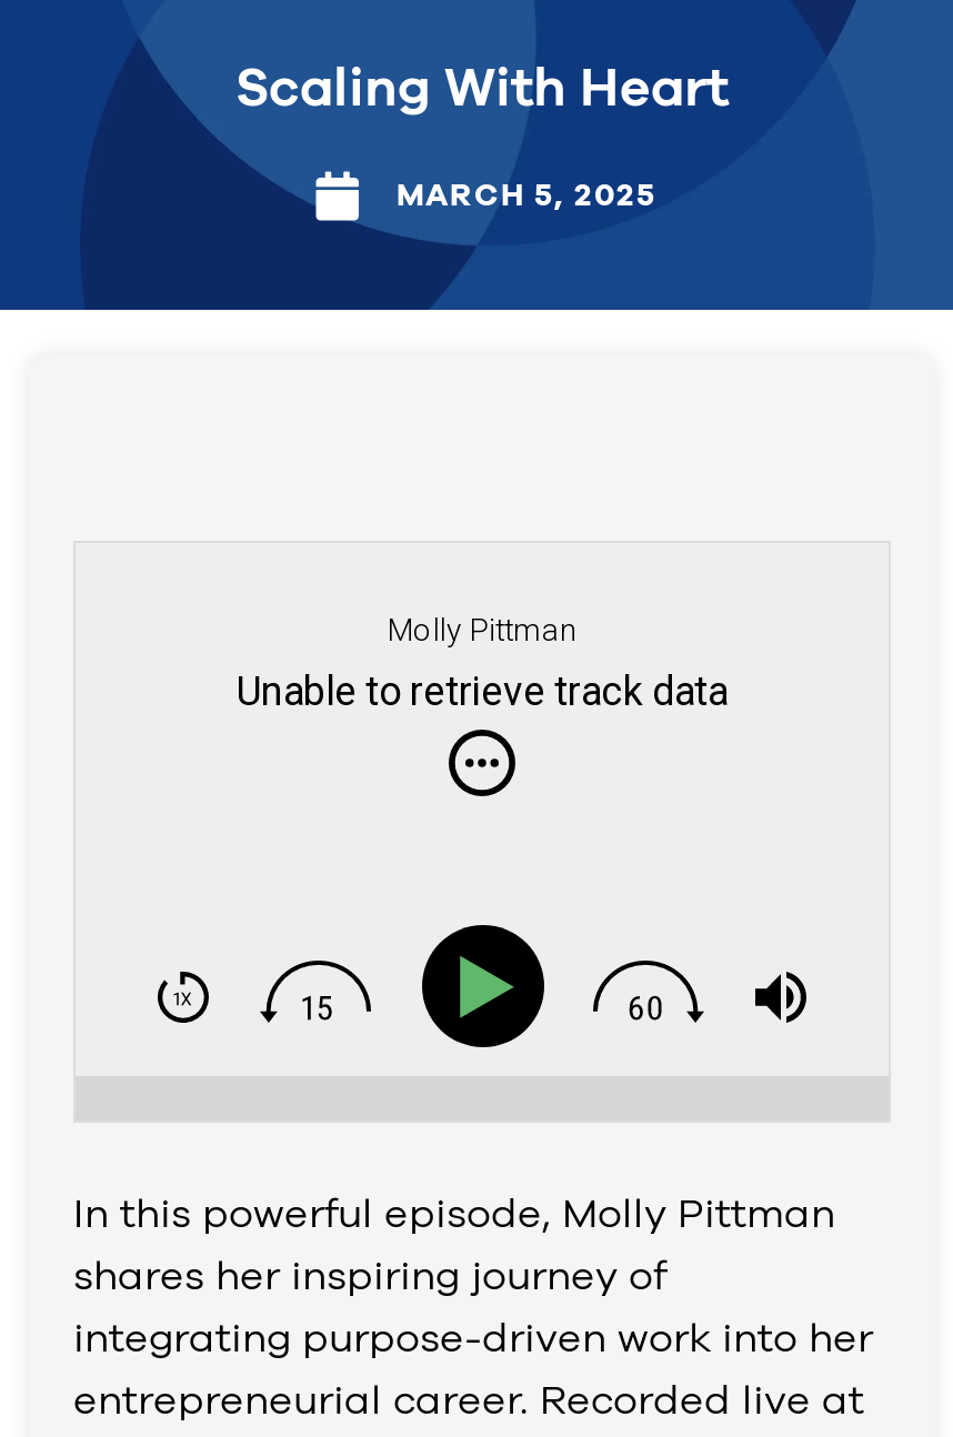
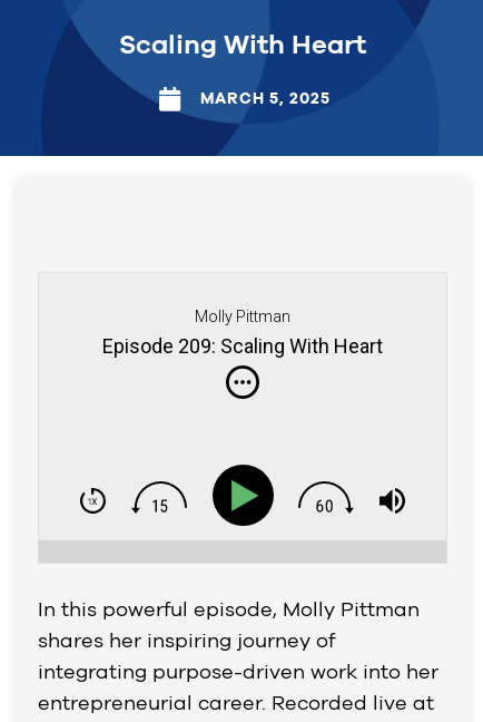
[237,667,728,713] Unable to retrieve track data -> [102,334,383,358] Episode 209: Scaling With Heart

